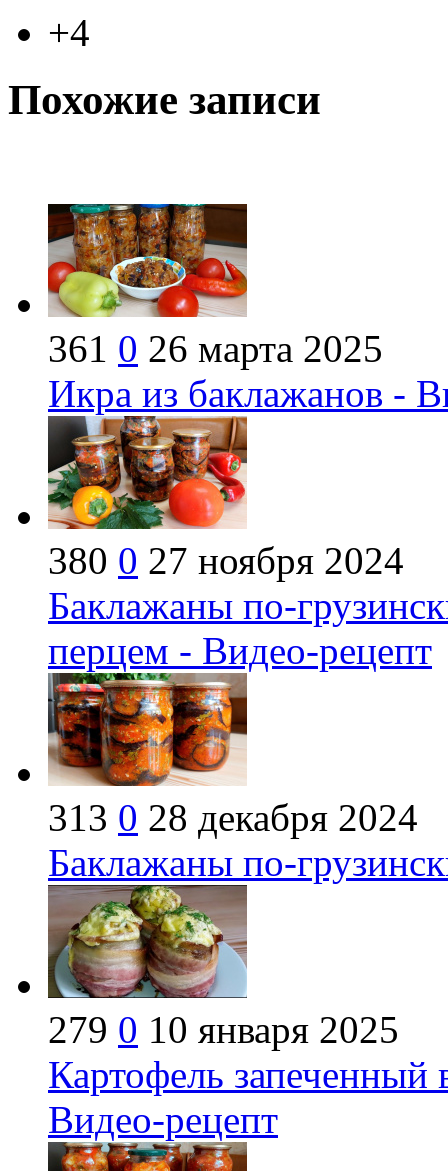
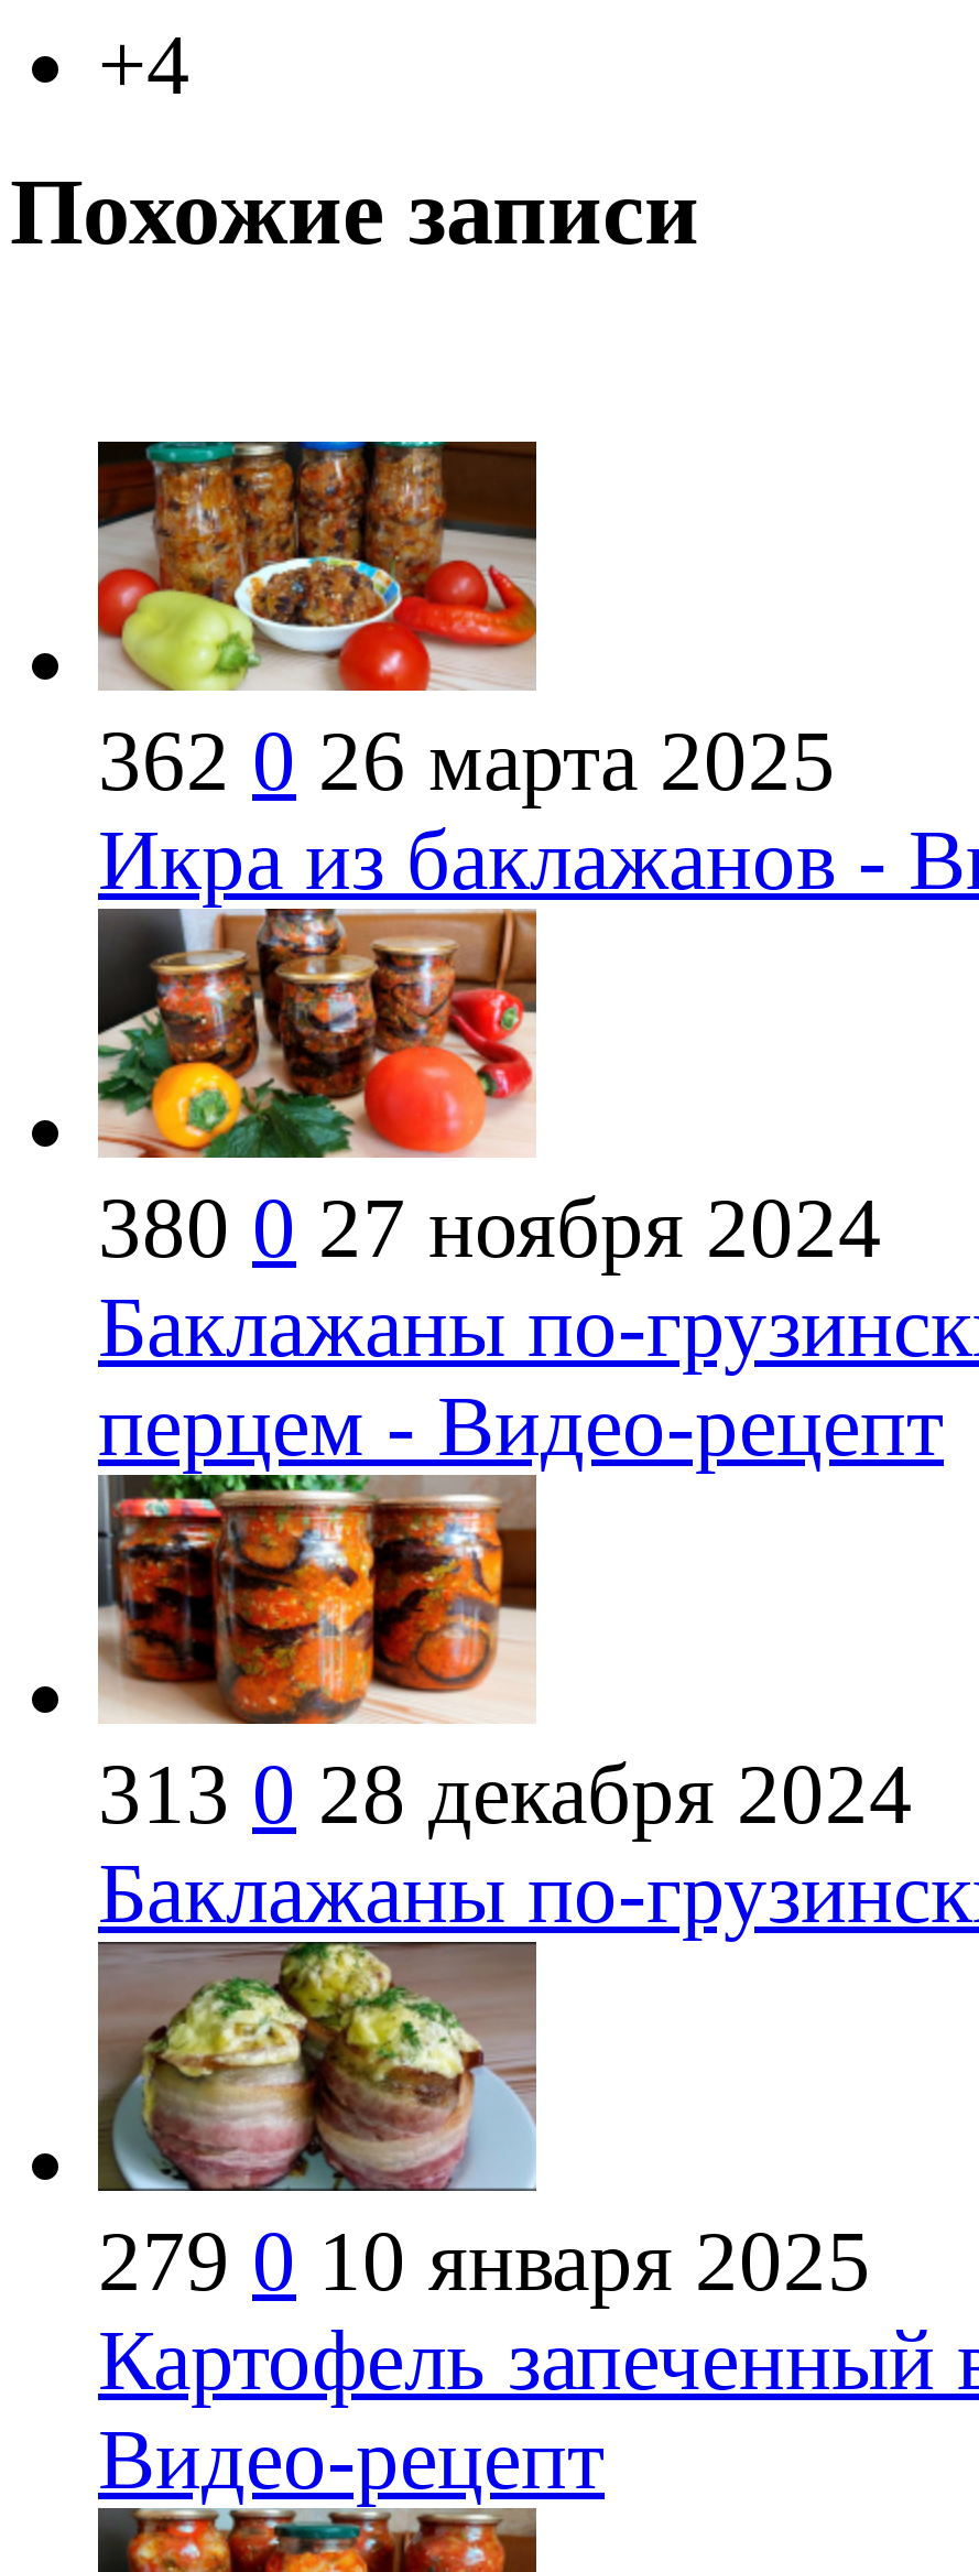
[48,327,383,370] 361 0 26 марта 2025 -> [98,714,836,808] 362 0 26 марта 2025

